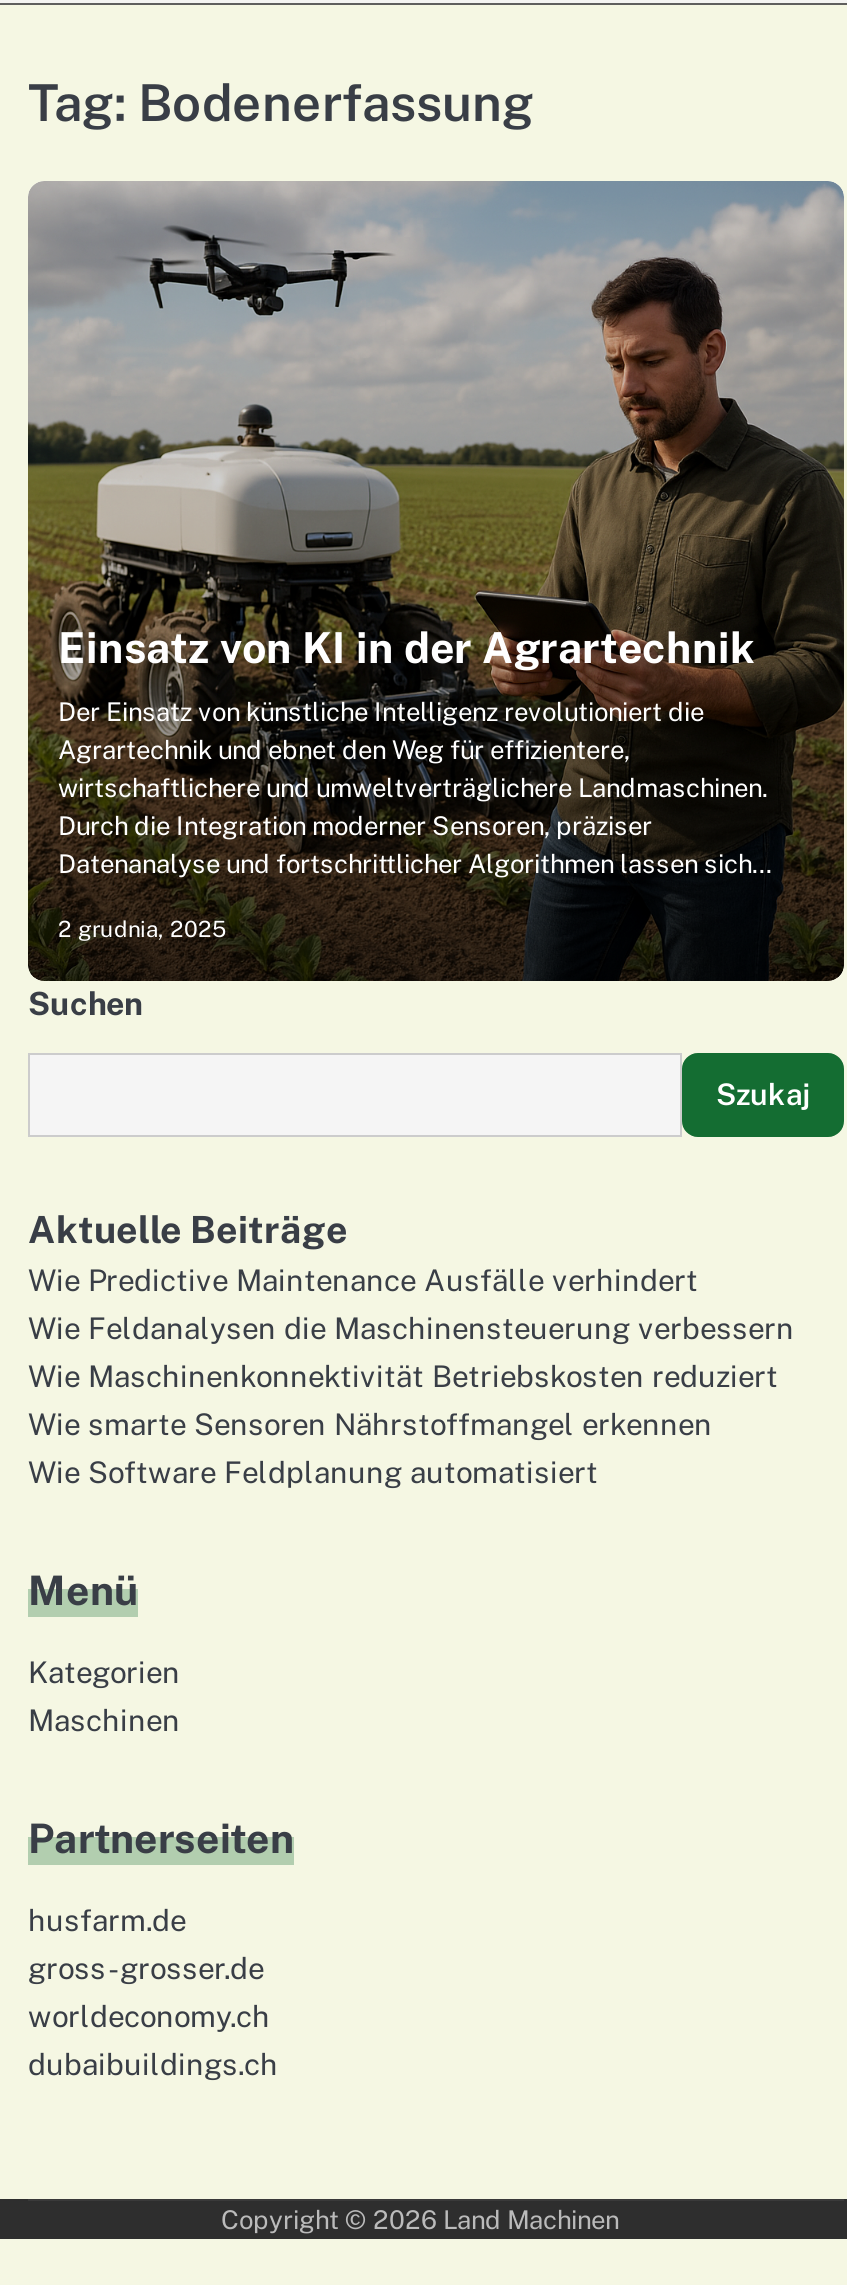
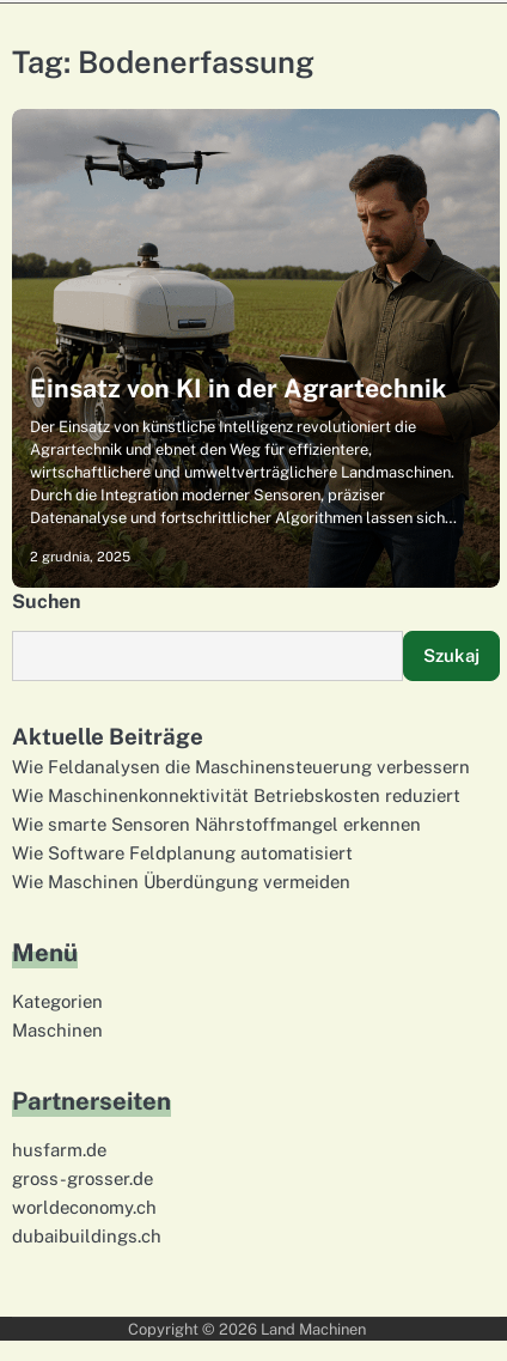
[28,1263,698,1297] Wie Predictive Maintenance Ausfälle verhindert -> none
moved [28,1311,794,1489] -> [12,757,470,863]: Wie Feldanalysen die Maschinensteuerung verbessern | Wie Maschinenkonnektivität Betriebskosten reduziert | Wie smarte Sensoren Nährstoffmangel erkennen | Wie Software Feldplanung automatisiert
none -> [12,871,350,892] Wie Maschinen Überdüngung vermeiden

